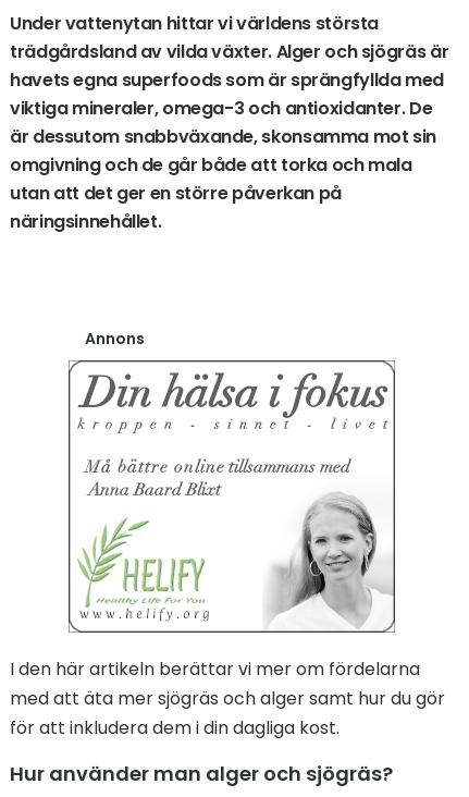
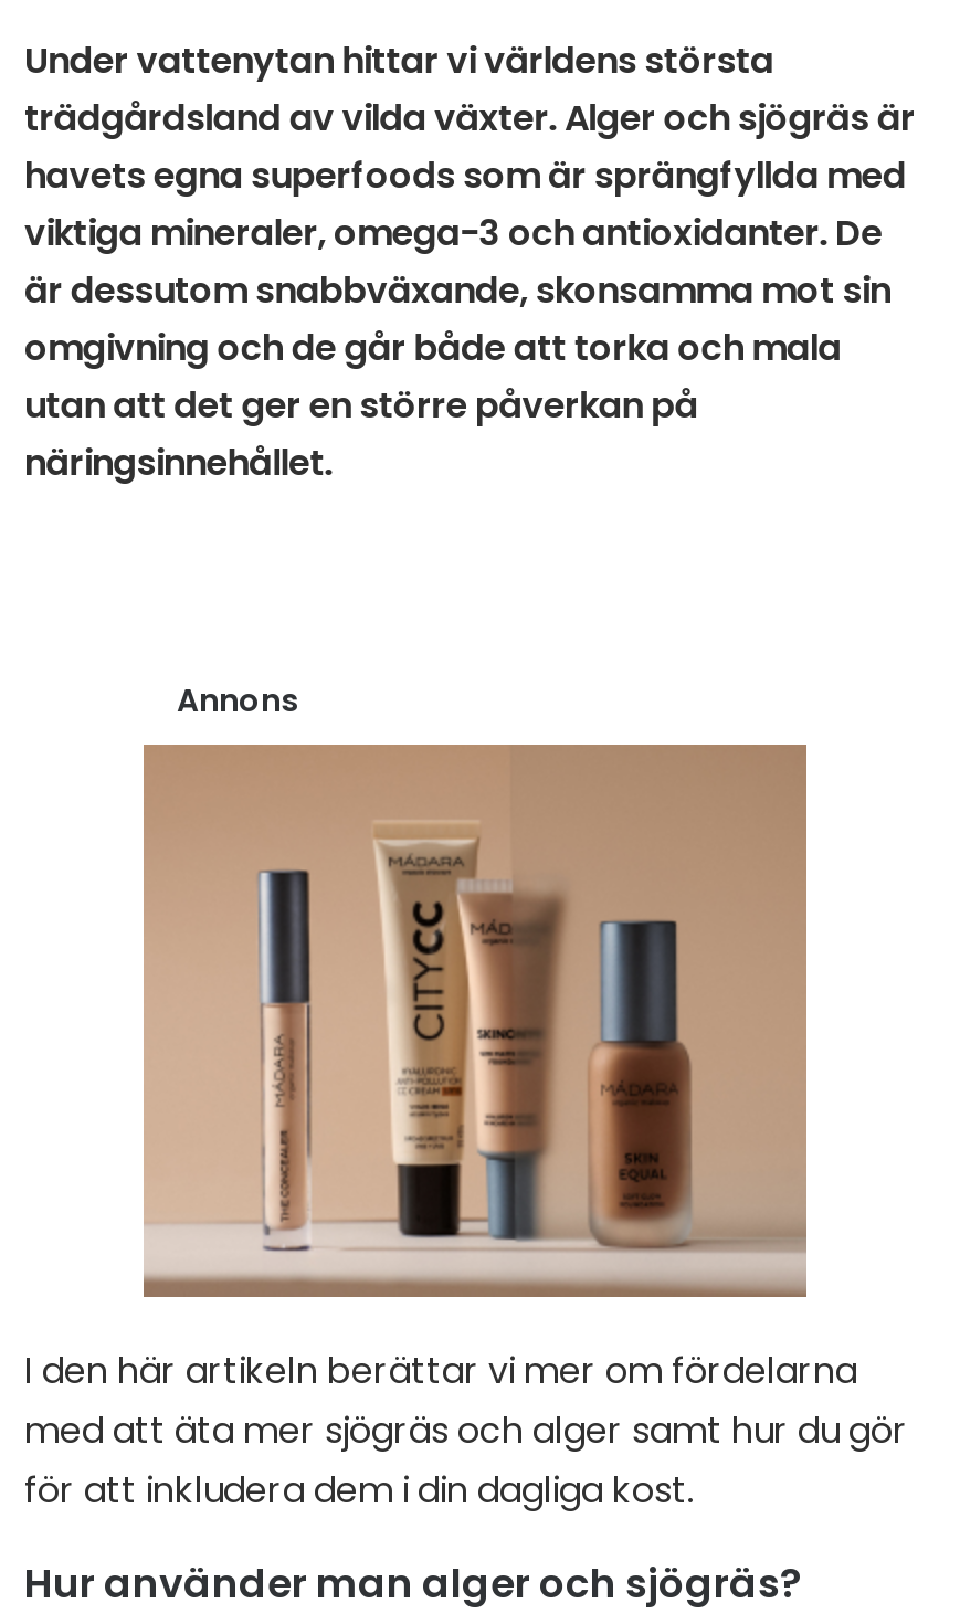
[67,359,396,634] [image] -> [141,742,809,1297] [image]

